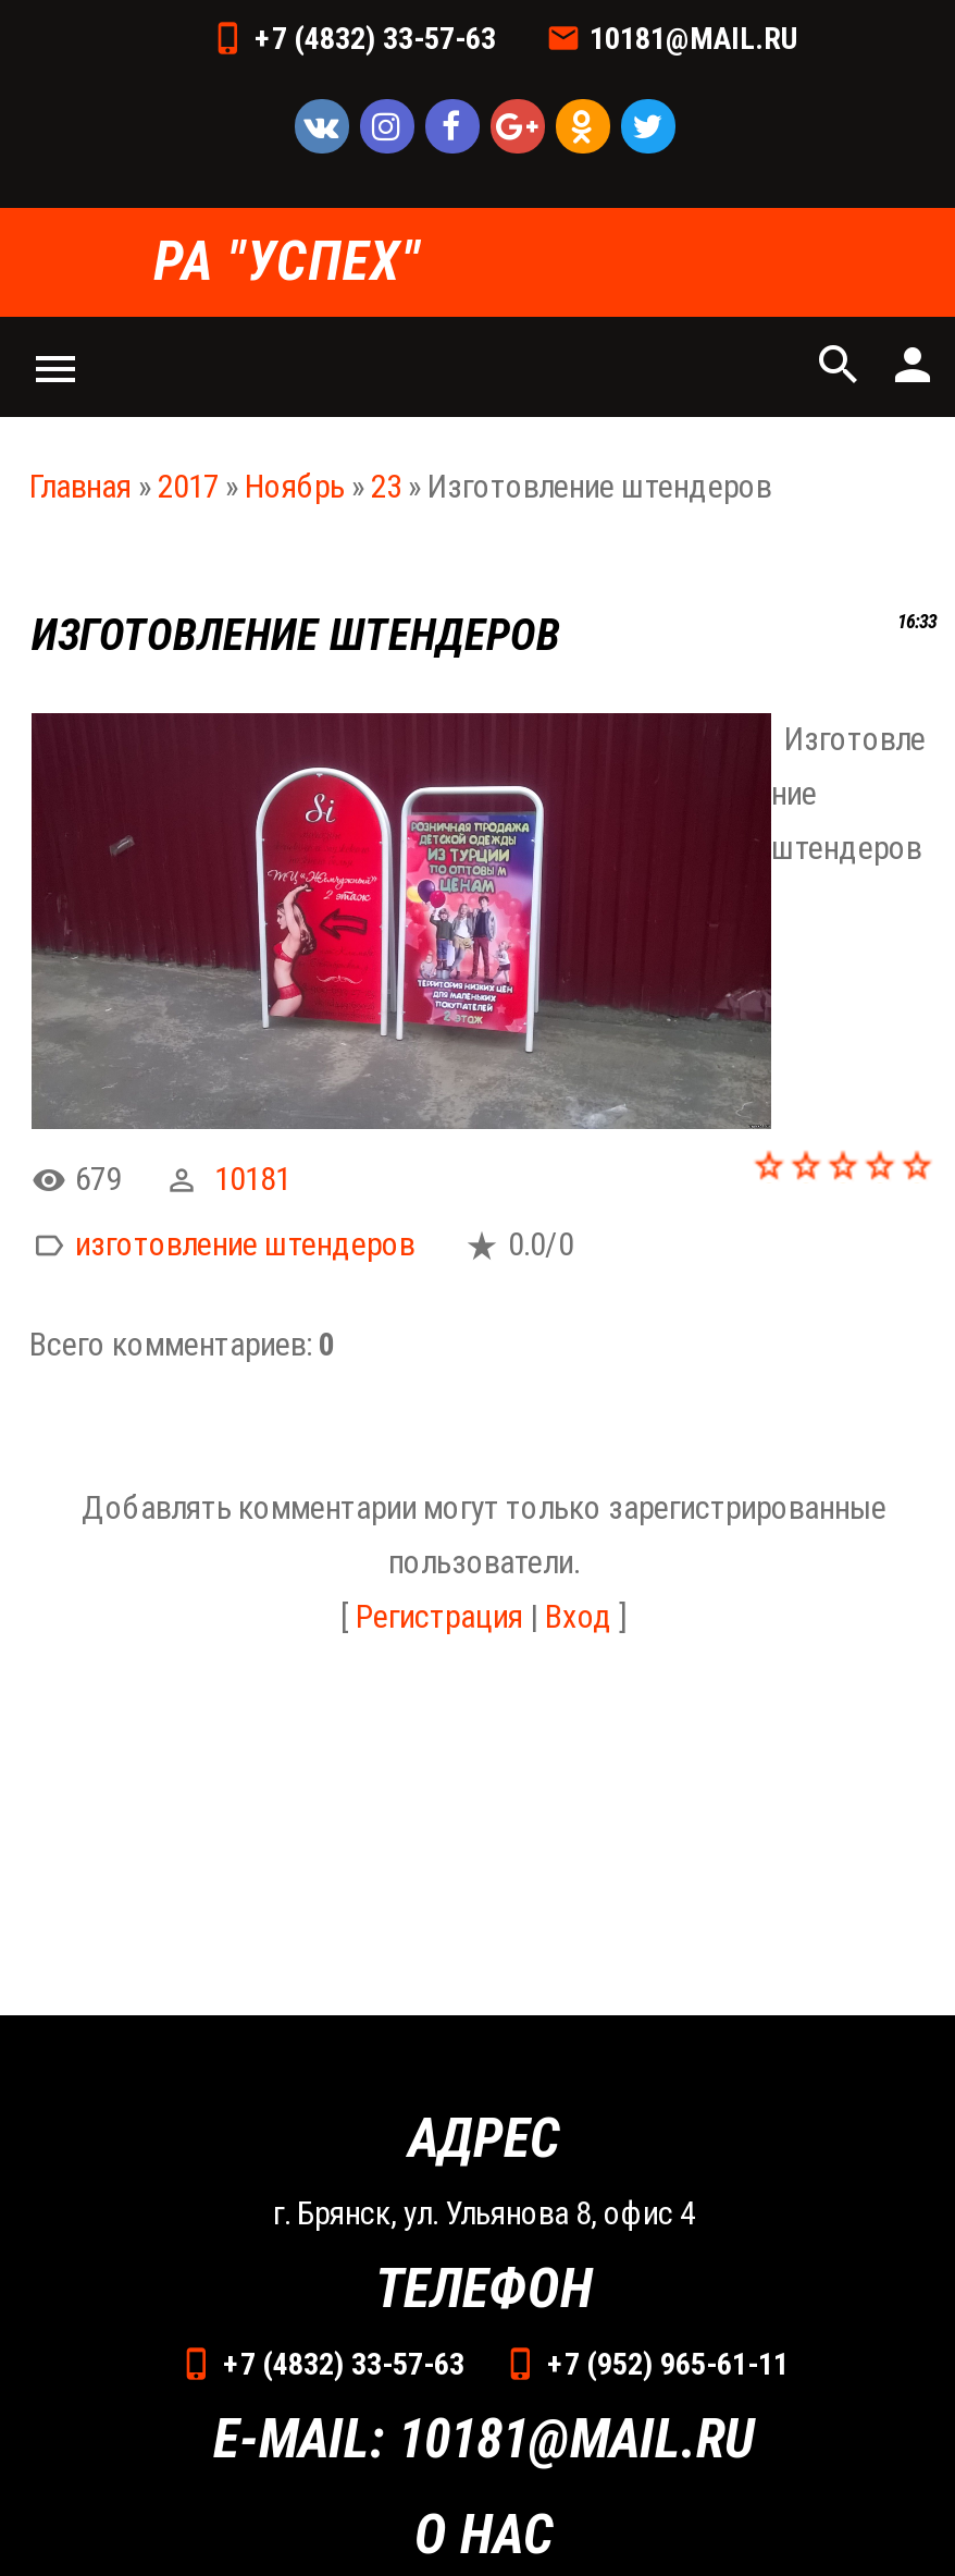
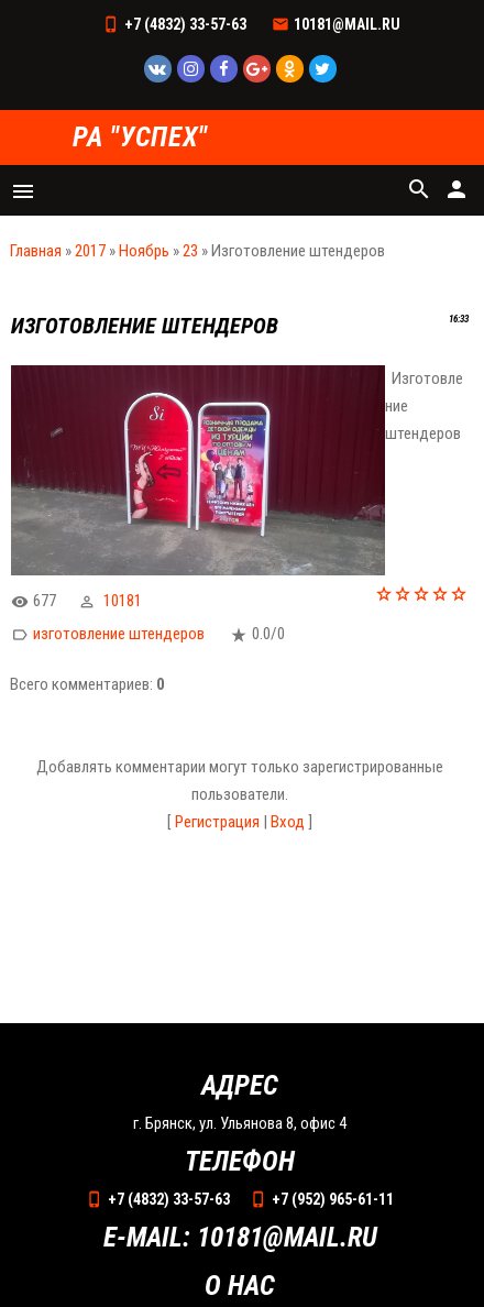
[75,1160,121,1199] 679 -> [33,591,56,611] 677

